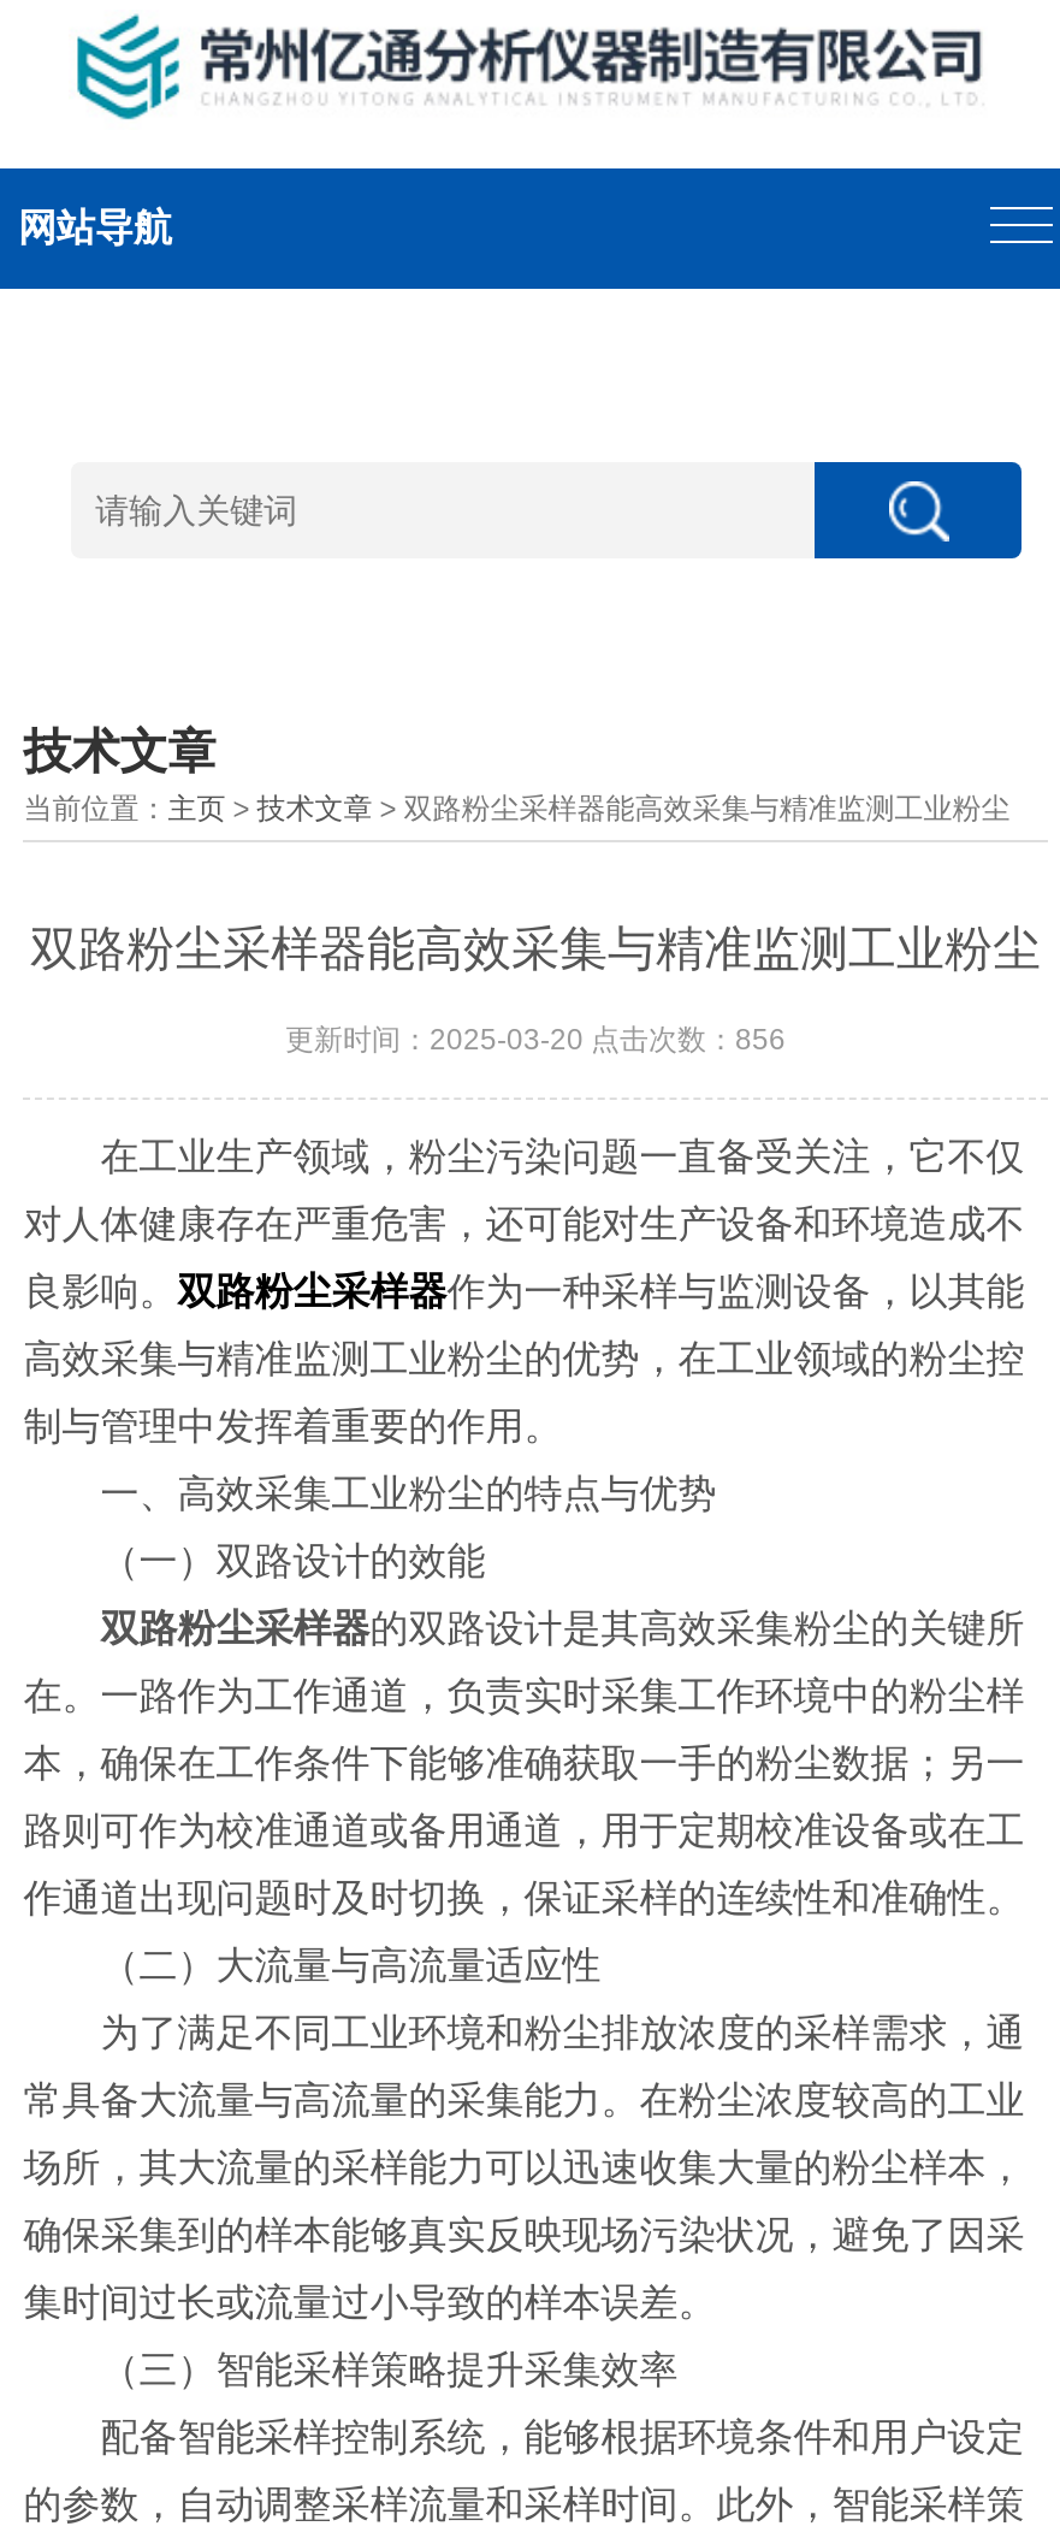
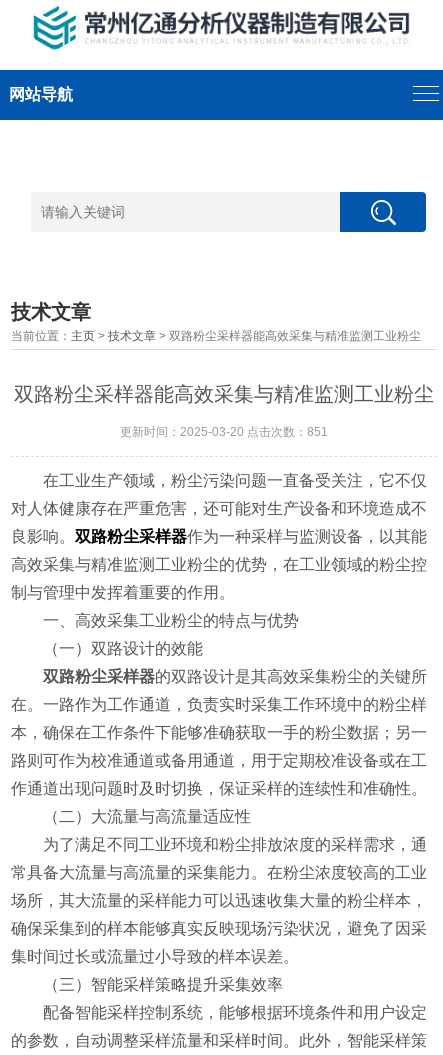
[285,1023,786,1057] 更新时间：2025-03-20 点击次数：856 -> [120,425,328,439] 更新时间：2025-03-20 点击次数：851

